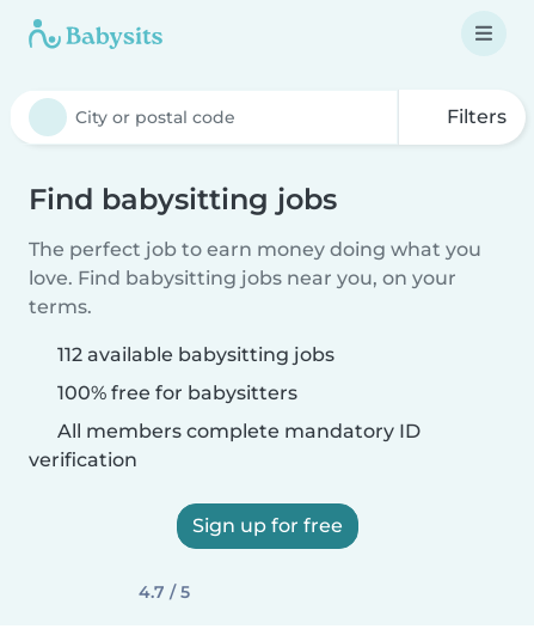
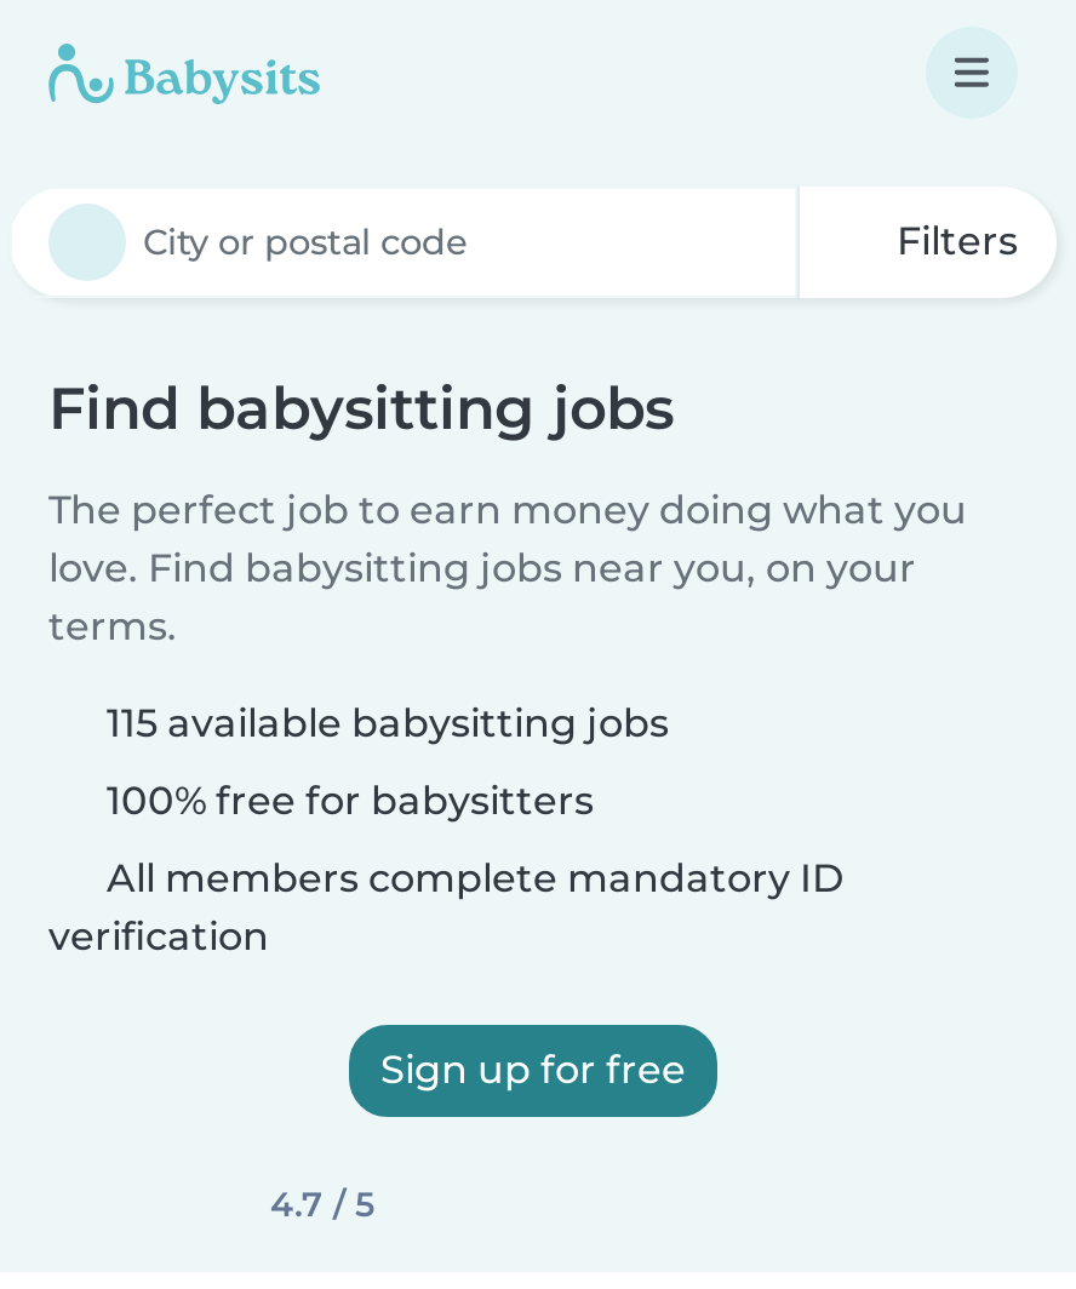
[57,343,334,366] 112 available babysitting jobs -> [107,700,669,746] 115 available babysitting jobs

